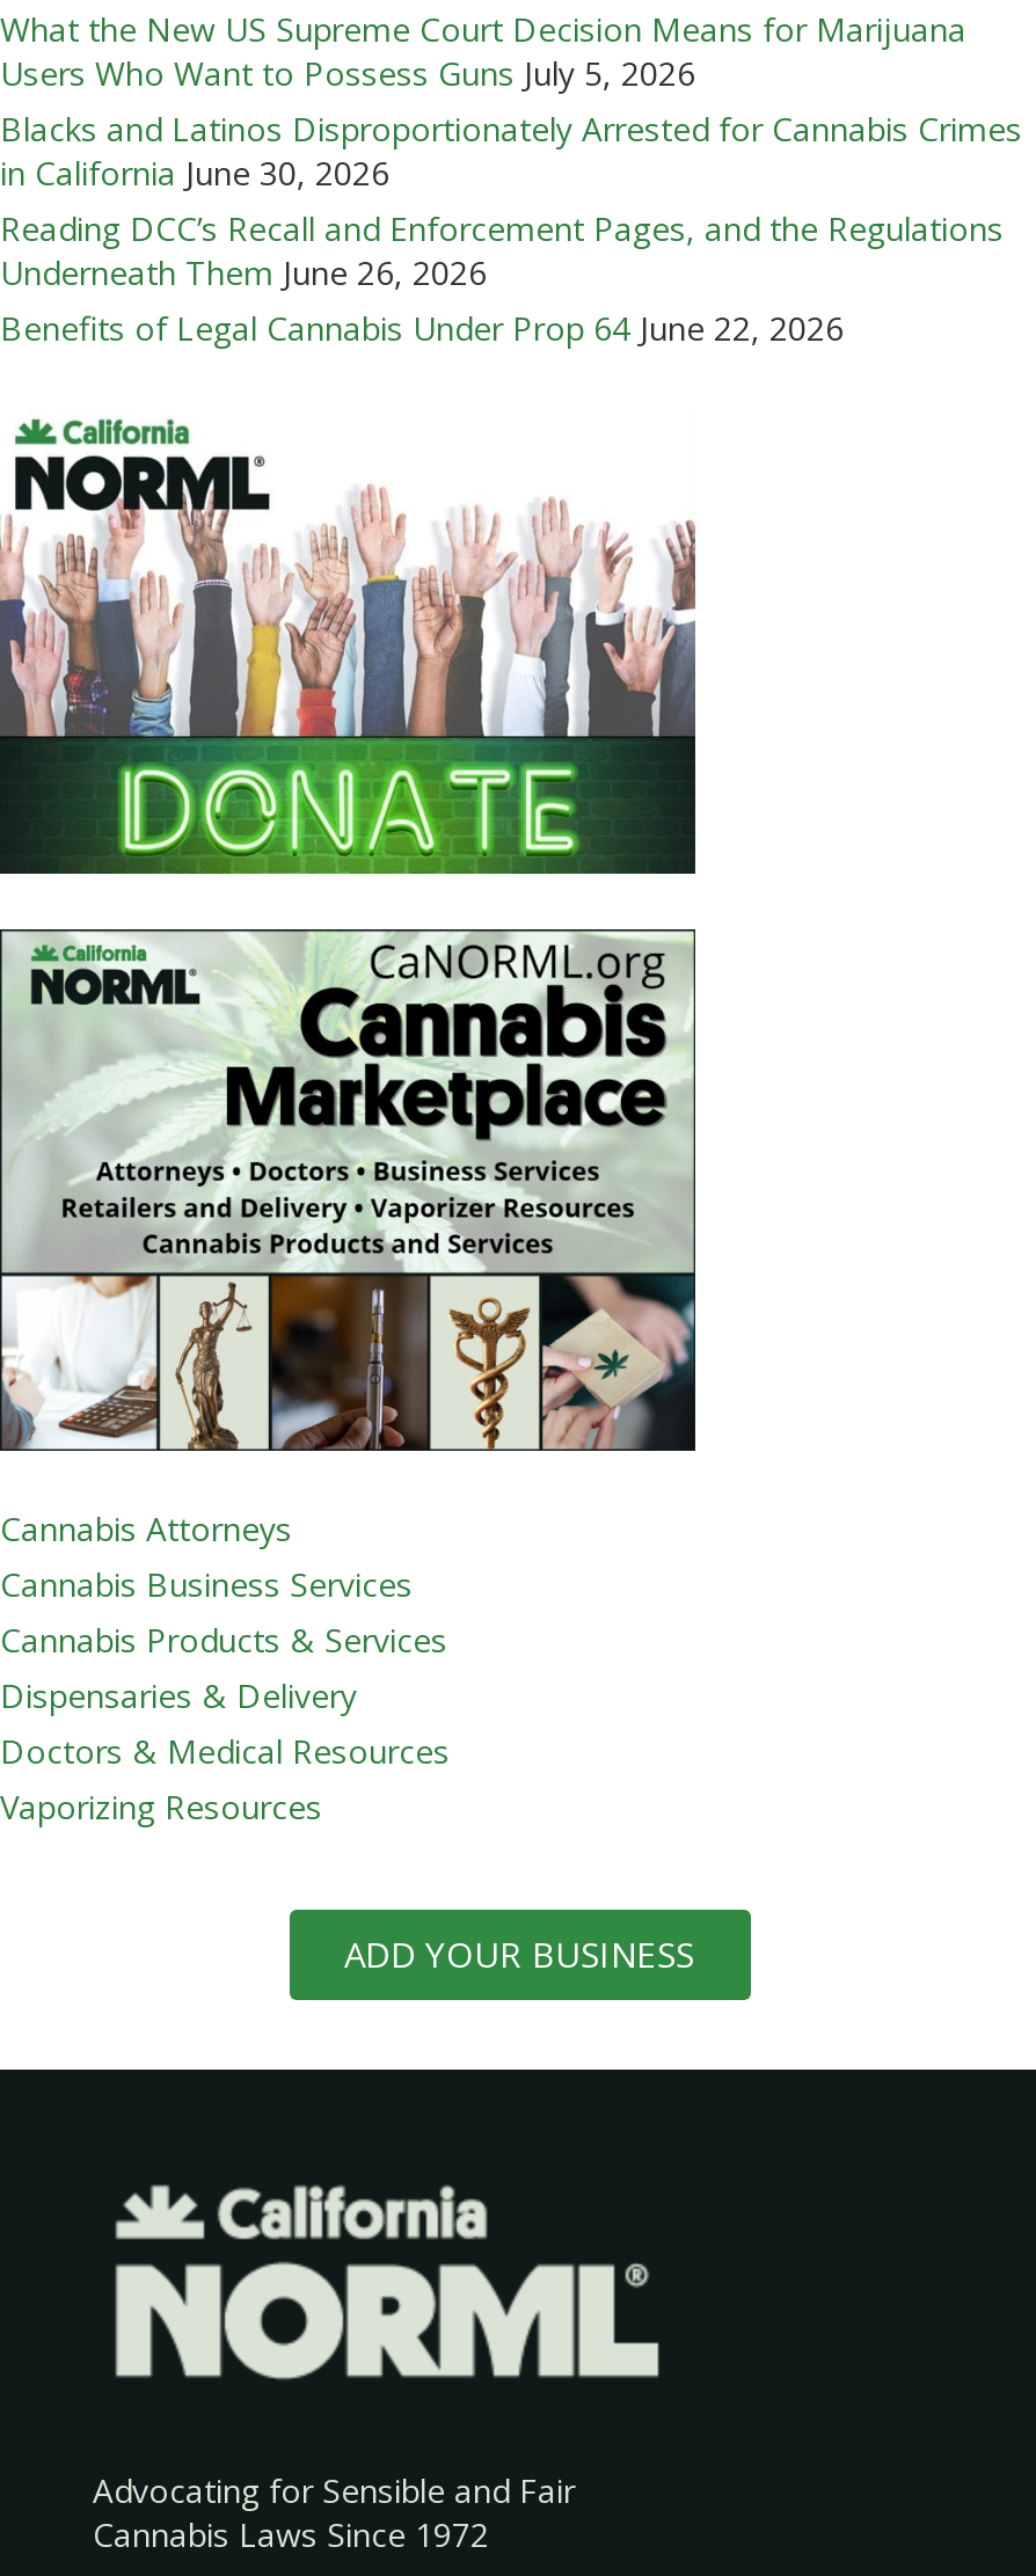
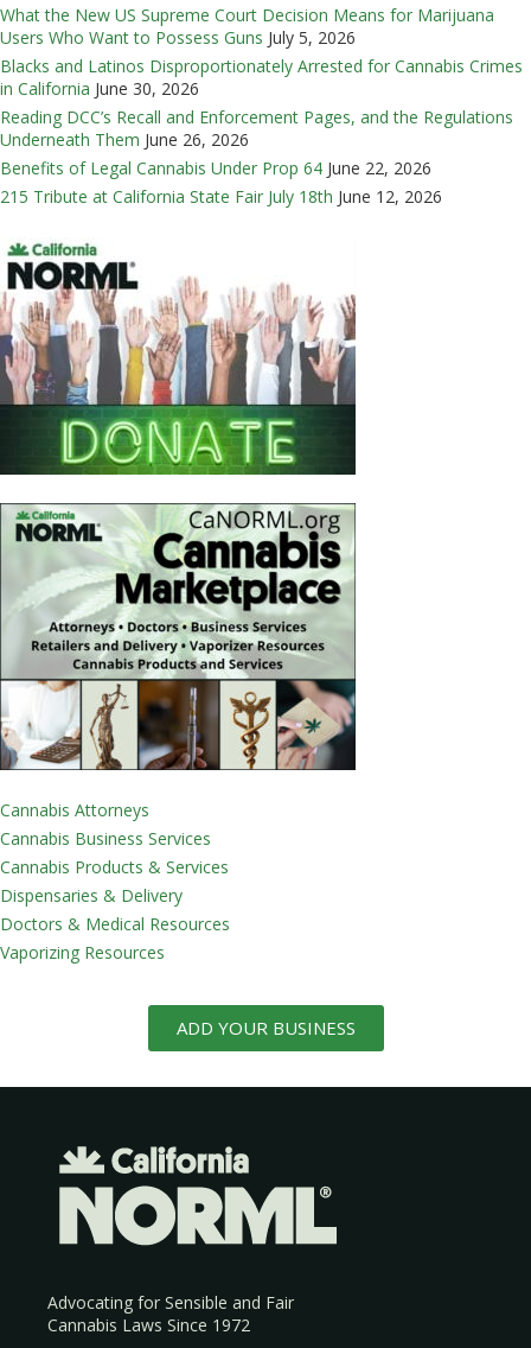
none -> [0,185,442,208] 215 Tribute at California State Fair July 18th June 12, 2026

